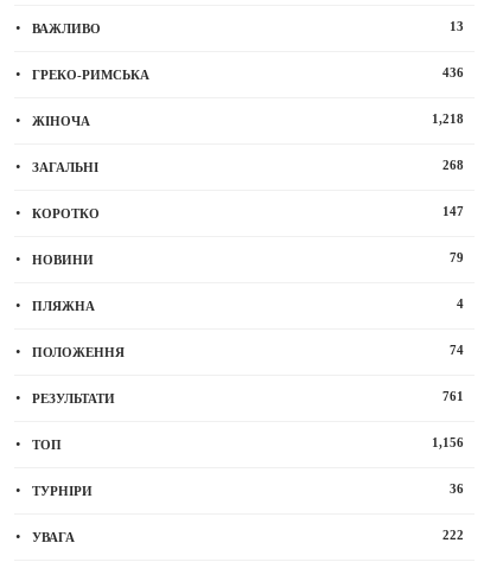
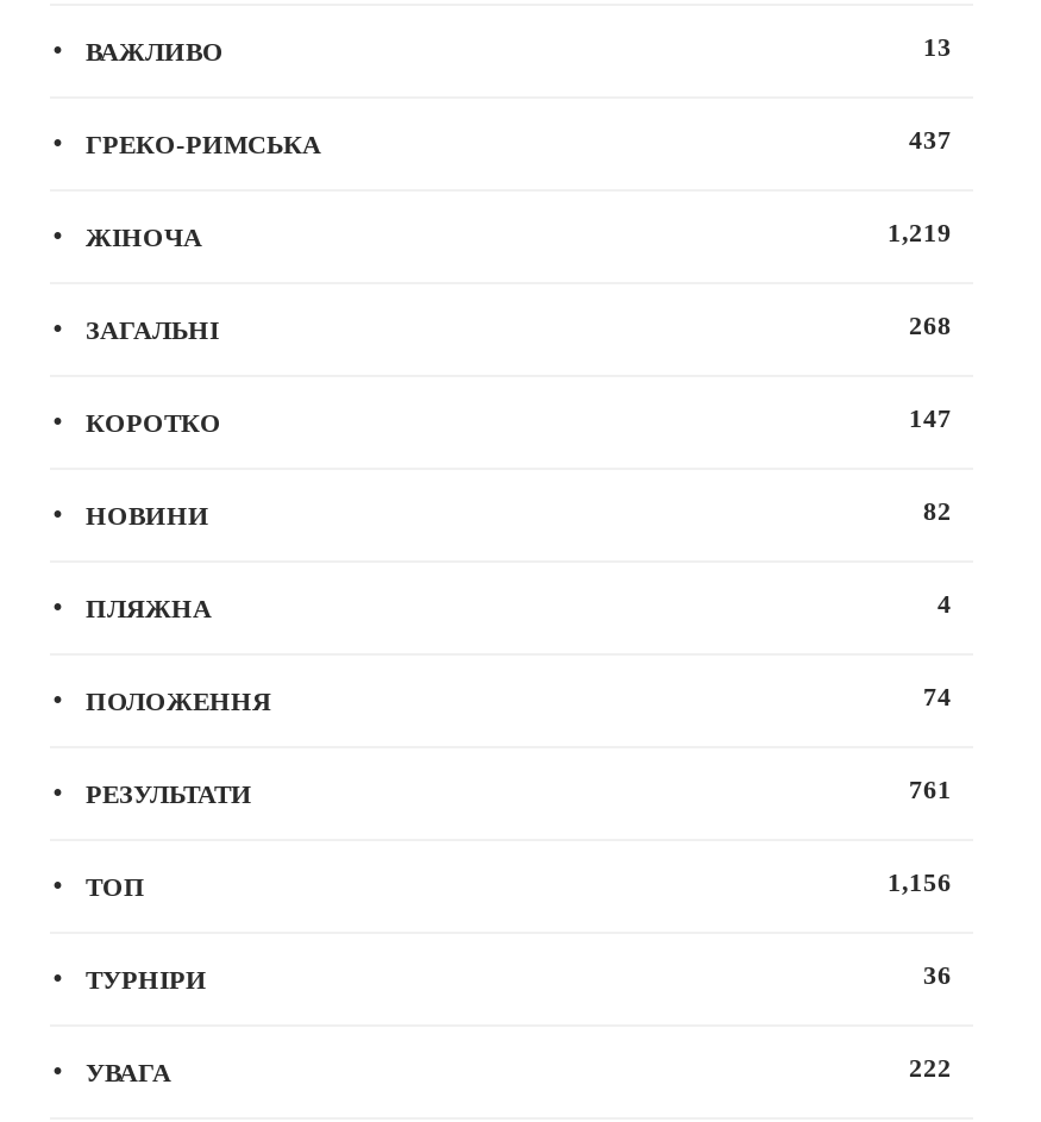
[442,65,464,79] 436 -> [909,124,952,153] 437
[432,111,464,125] 1,218 -> [888,217,952,246] 1,219
[450,250,464,264] 79 -> [923,496,952,524] 82

